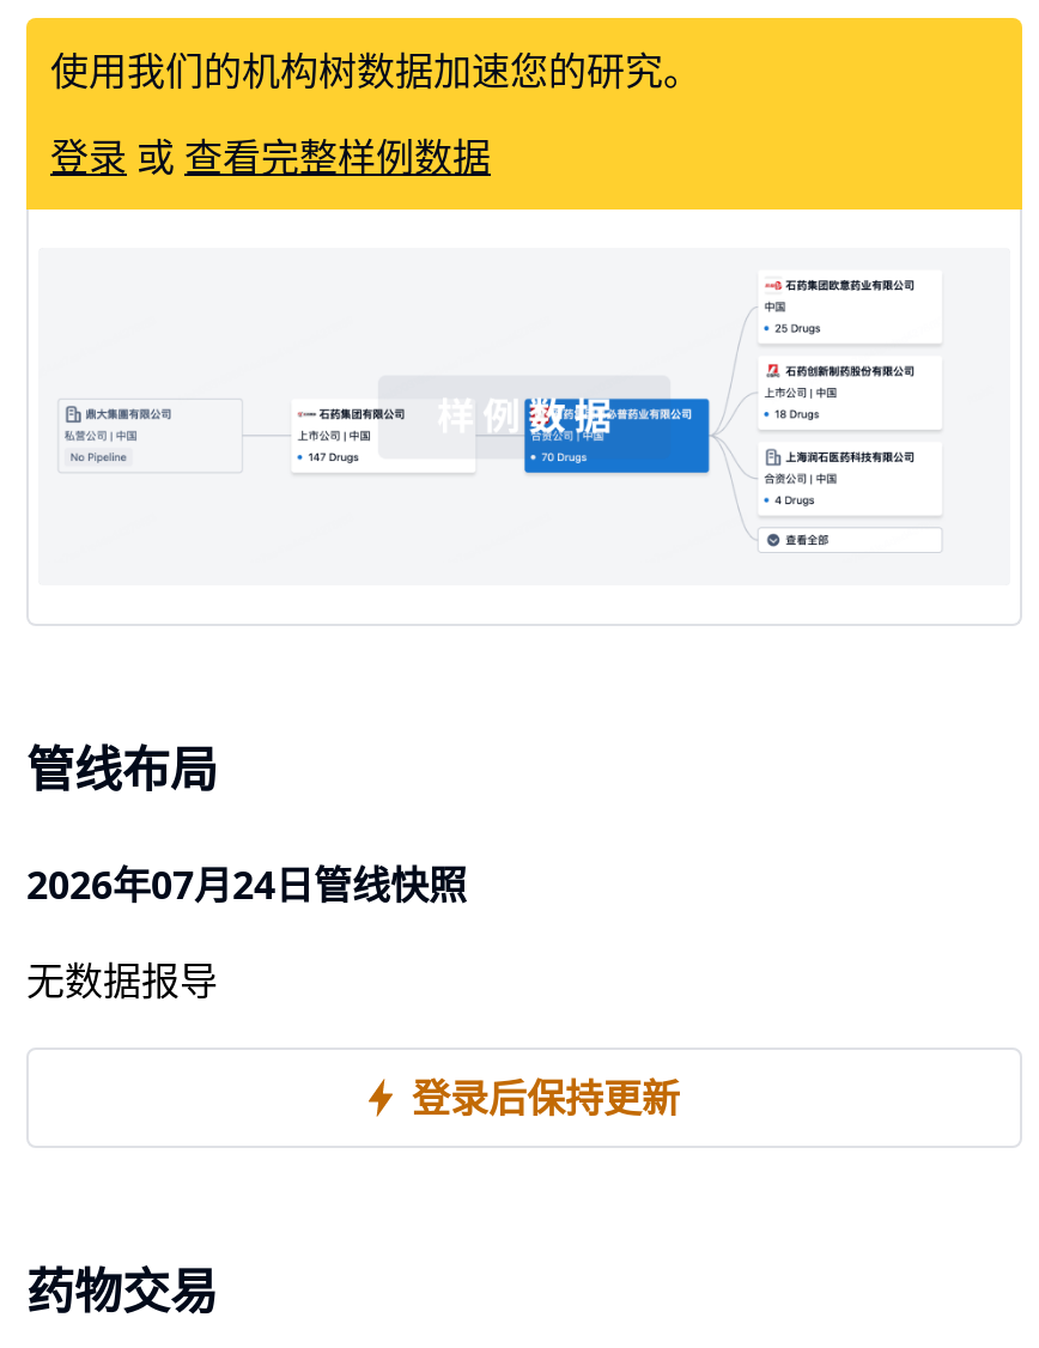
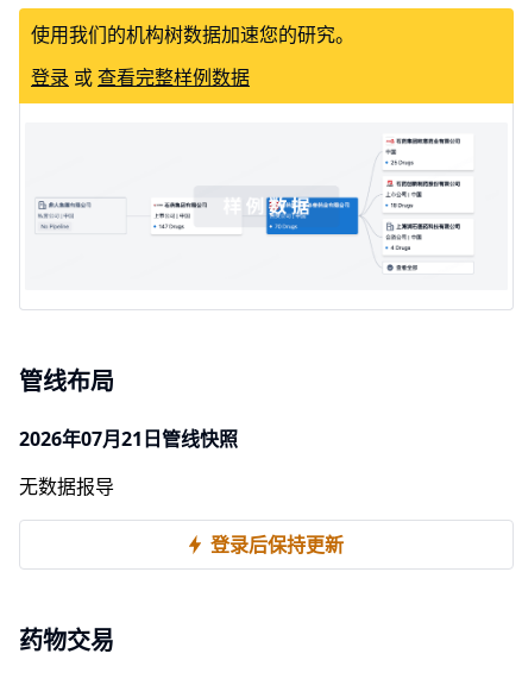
[26,858,467,911] 2026年07月24日管线快照 -> [19,426,238,452] 2026年07月21日管线快照

